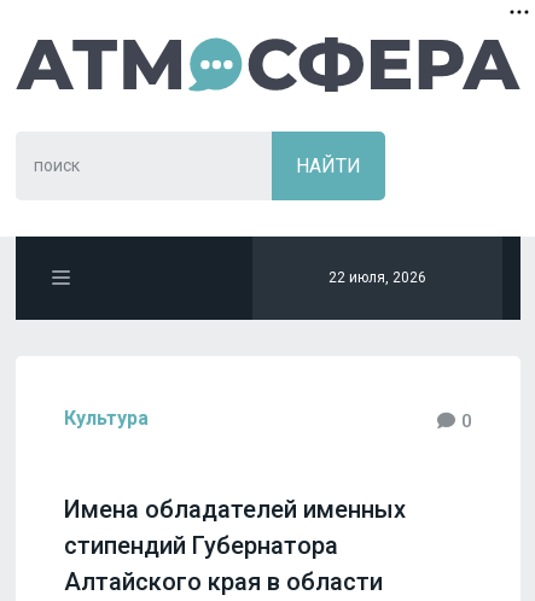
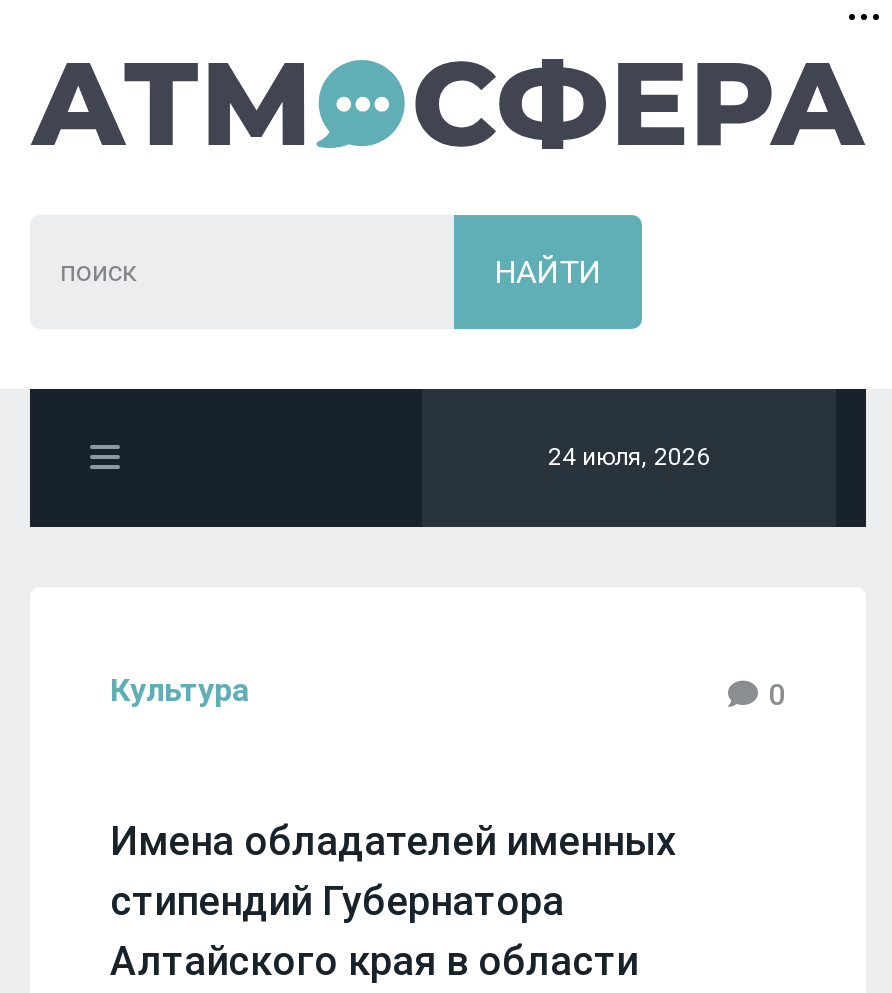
[328,269,426,286] 22 июля, 2026 -> [548,443,710,471] 24 июля, 2026

